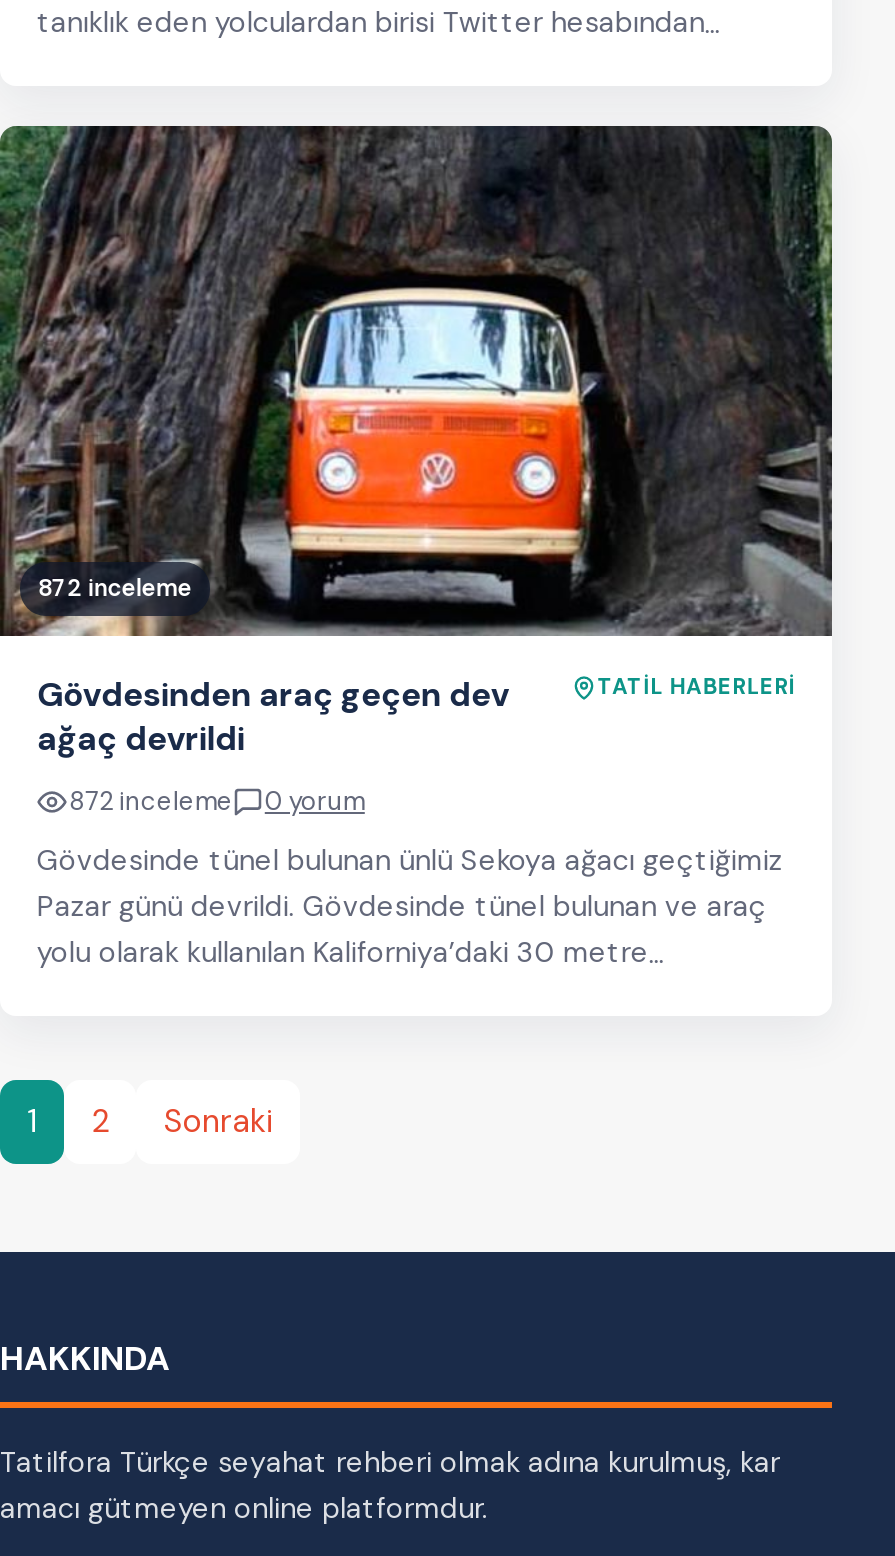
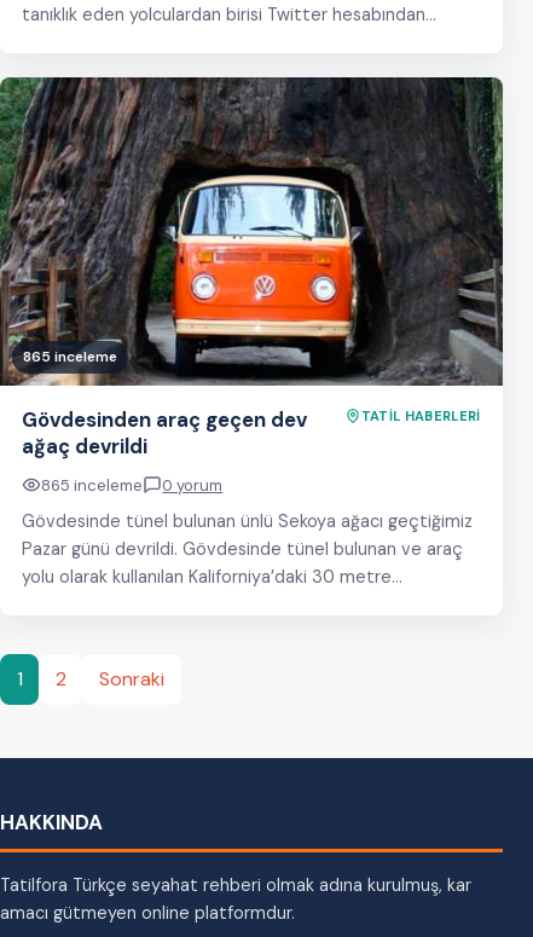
[38,573,192,605] 872 inceleme -> [23,346,117,366] 865 inceleme
[69,785,233,819] 872 inceleme -> [42,475,143,495] 865 inceleme

